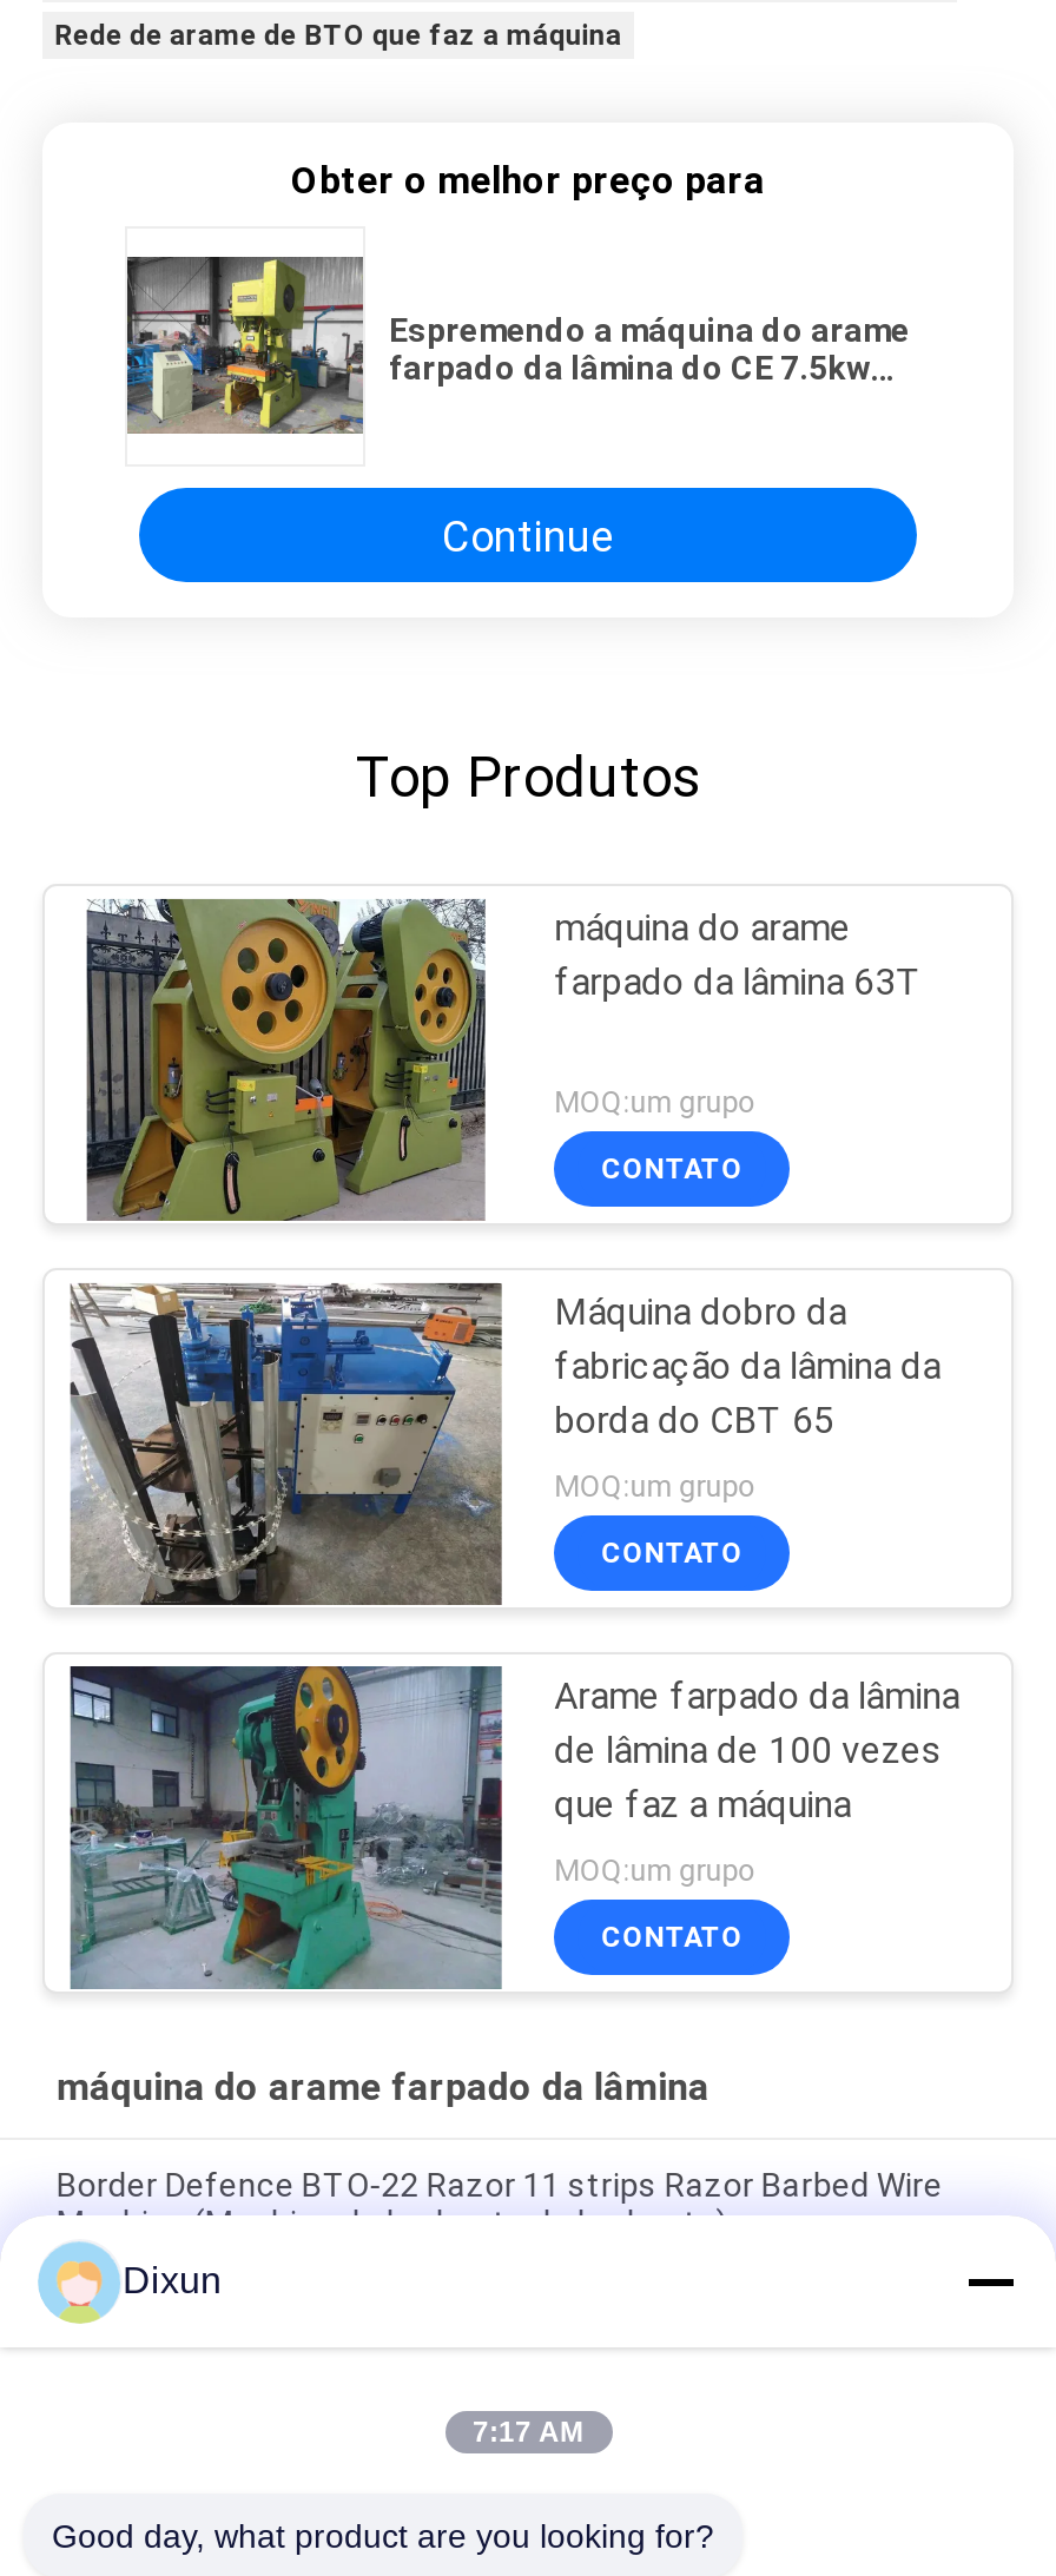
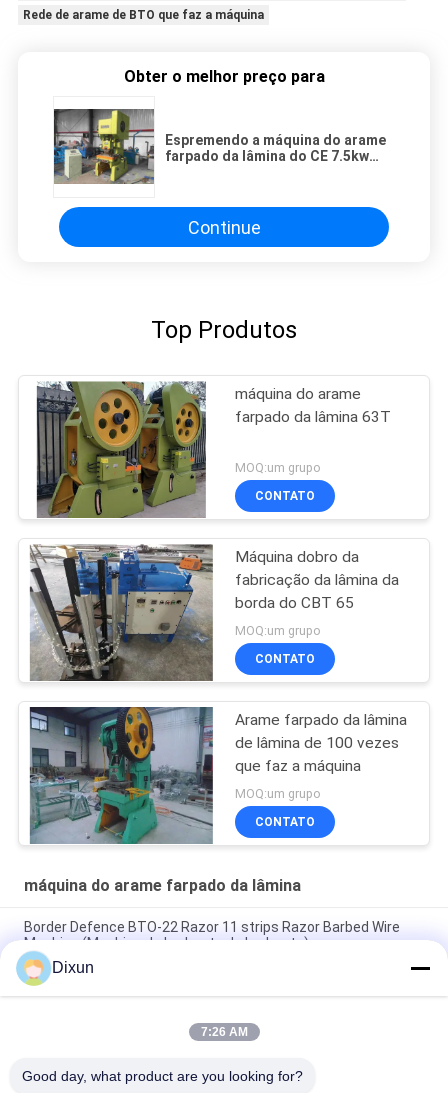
[473,2416,583,2449] 7:17 AM -> [200,1025,247,1039] 7:26 AM

